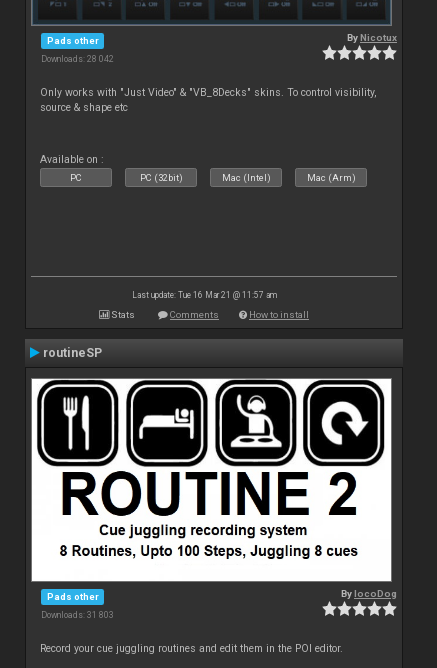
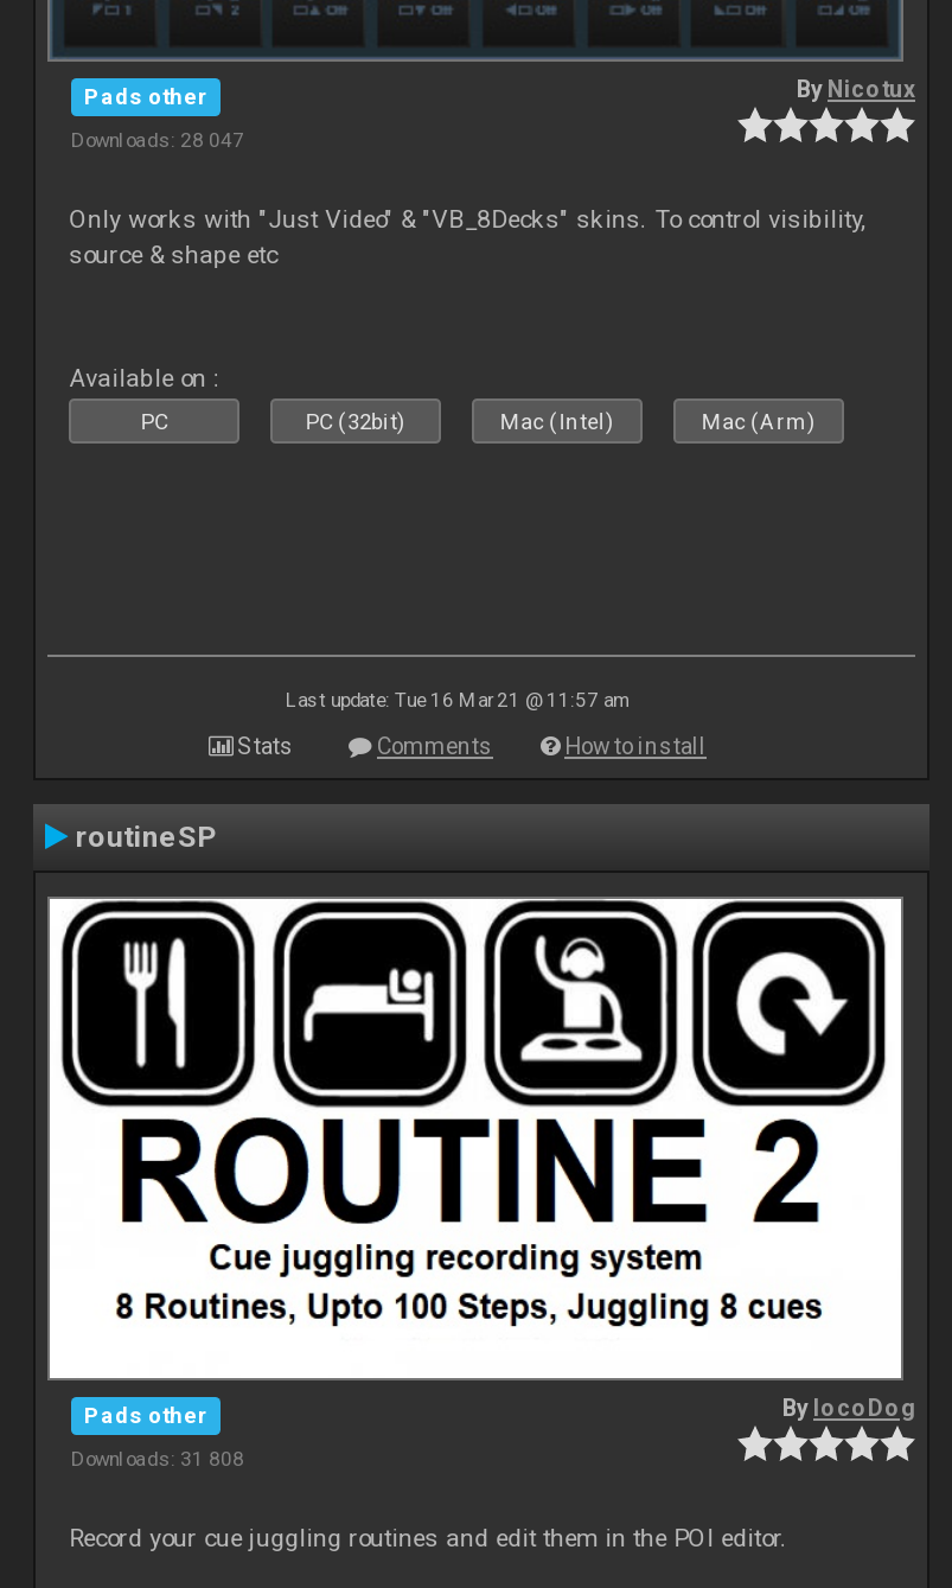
[41,54,114,64] Downloads: 28 042 -> [71,127,244,151] Downloads: 28 047
[41,610,114,620] Downloads: 31 803 -> [71,1446,244,1470] Downloads: 31 808

